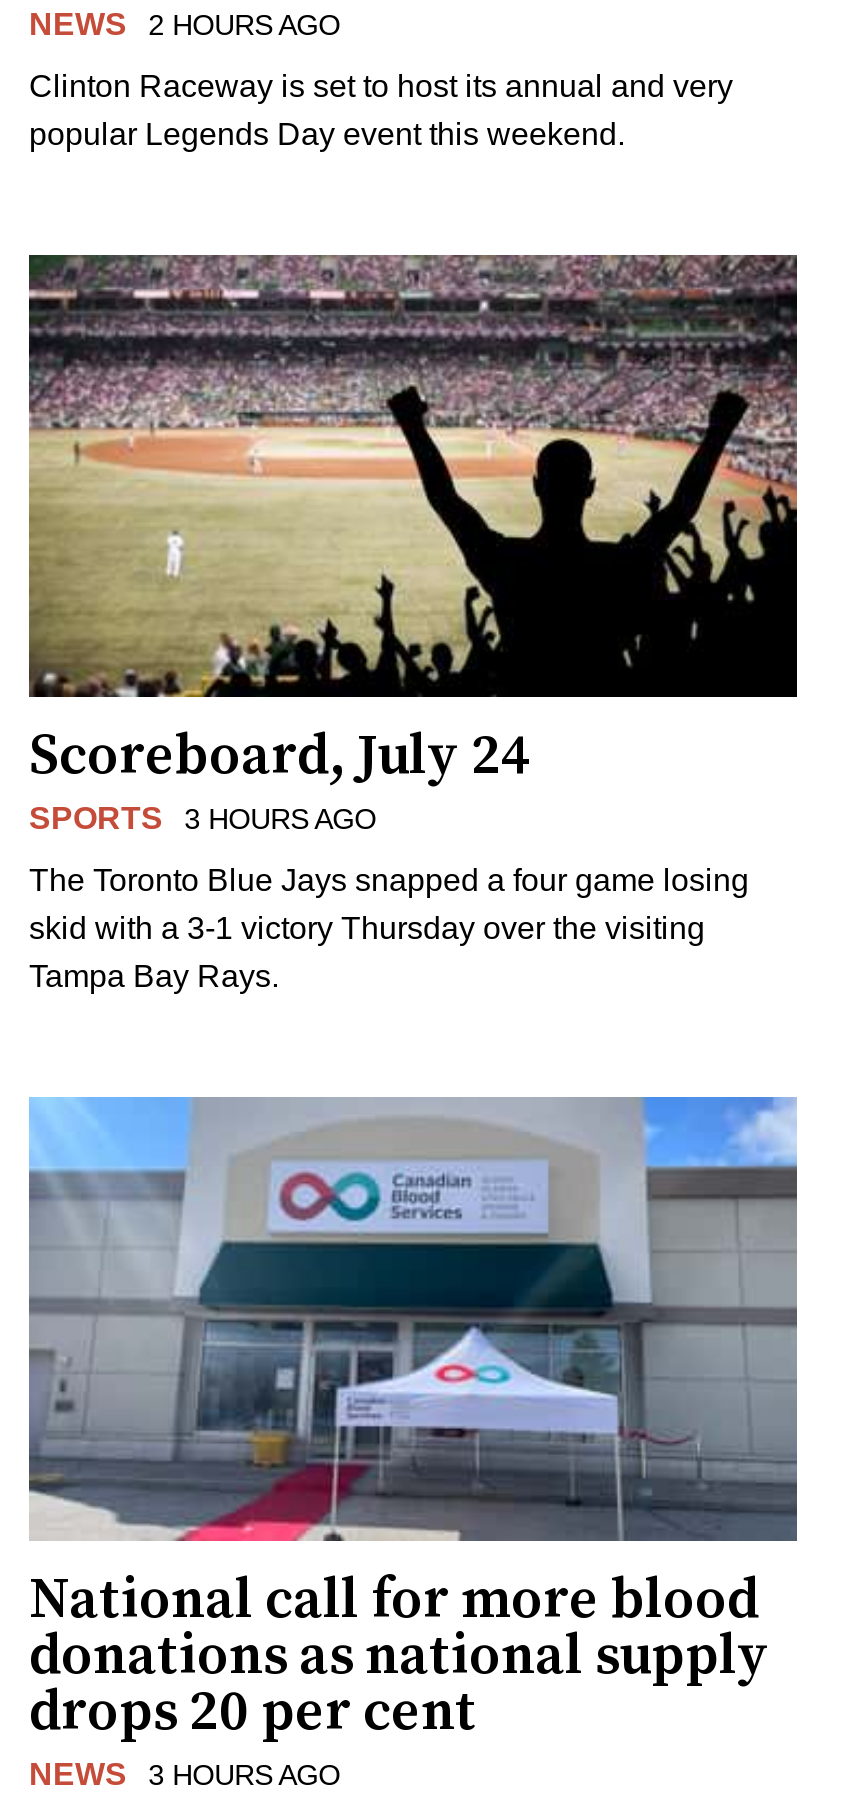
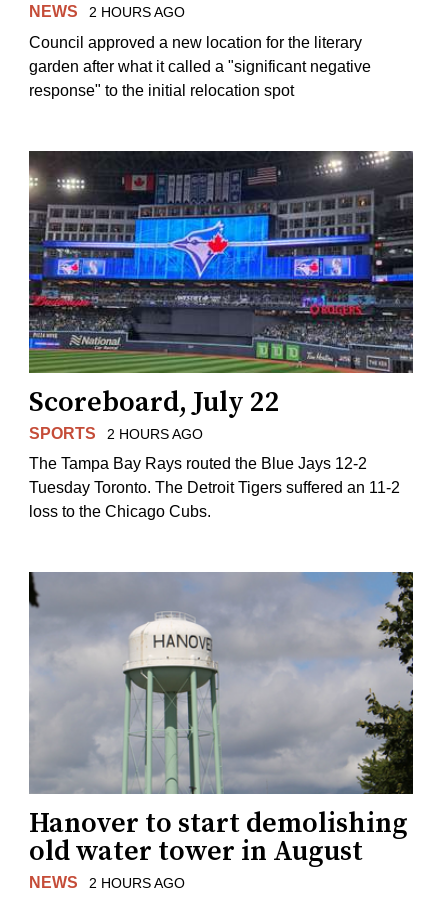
[29,68,733,150] Clinton Raceway is set to host its annual and very | popular Legends Day event this weekend. -> [29,34,371,99] Council approved a new location for the literary | garden after what it called a "significant negative | response" to the initial relocation spot
[27,254,799,791] [image] | Scoreboard, July 24 -> [28,150,414,420] [image] | Scoreboard, July 22
[29,801,376,835] SPORTS 3 HOURS AGO -> [29,425,203,442] SPORTS 2 HOURS AGO
moved [29,801,163,835] -> [29,425,96,442]: SPORTS
[29,863,749,993] The Toronto Blue Jays snapped a four game losing | skid with a 3-1 victory Thursday over the visiting | Tampa Bay Rays. -> [29,455,400,520] The Tampa Bay Rays routed the Blue Jays 12-2 | Tuesday Toronto. The Detroit Tigers suffered an 11-2 | loss to the Chicago Cubs.
[29,1096,799,1746] [image] | National call for more blood | donations as national supply | drops 20 per cent -> [28,571,414,869] [image] | Hanover to start demolishing | old water tower in August
[29,1756,340,1790] NEWS 3 HOURS AGO -> [29,874,185,891] NEWS 2 HOURS AGO

